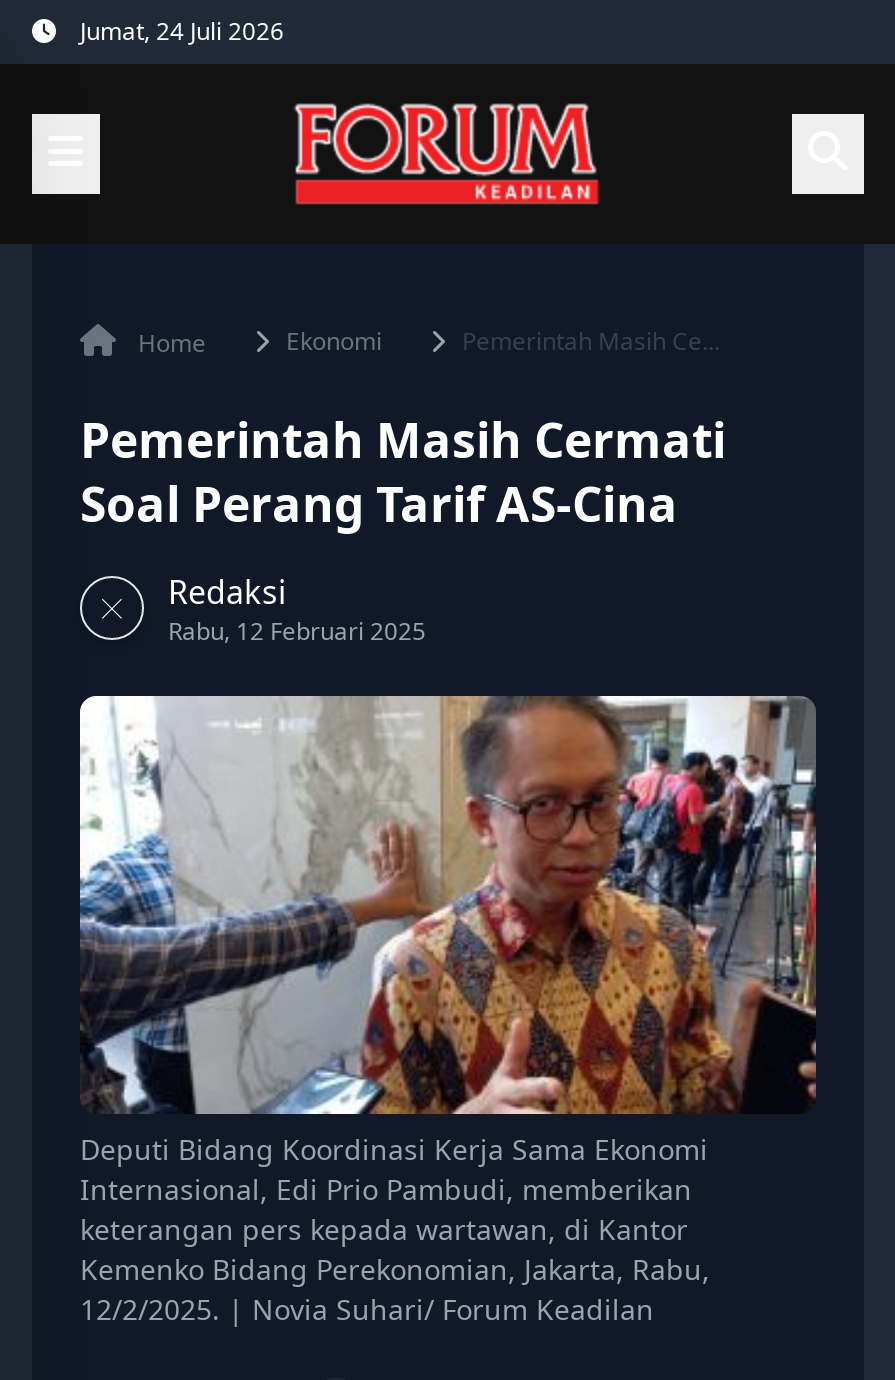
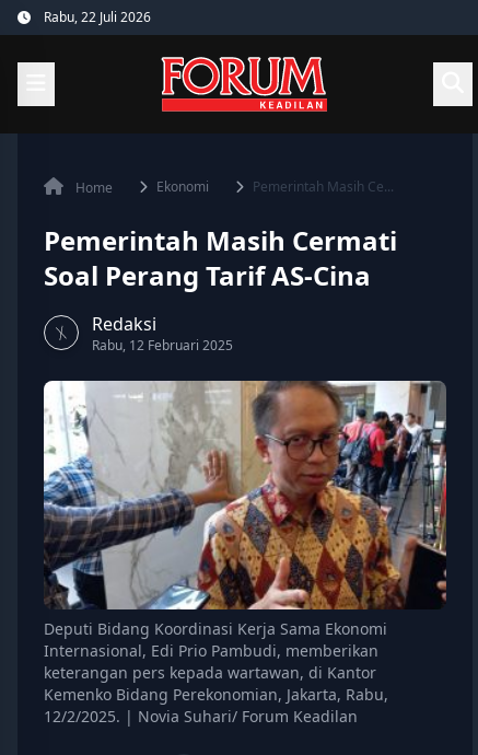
[80,14,284,48] Jumat, 24 Juli 2026 -> [44,8,151,26] Rabu, 22 Juli 2026

